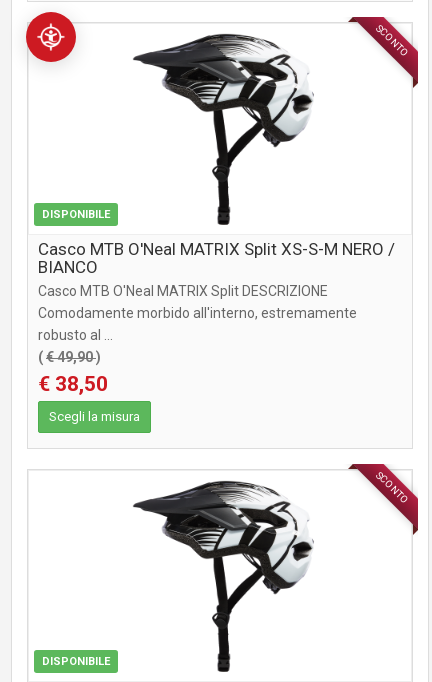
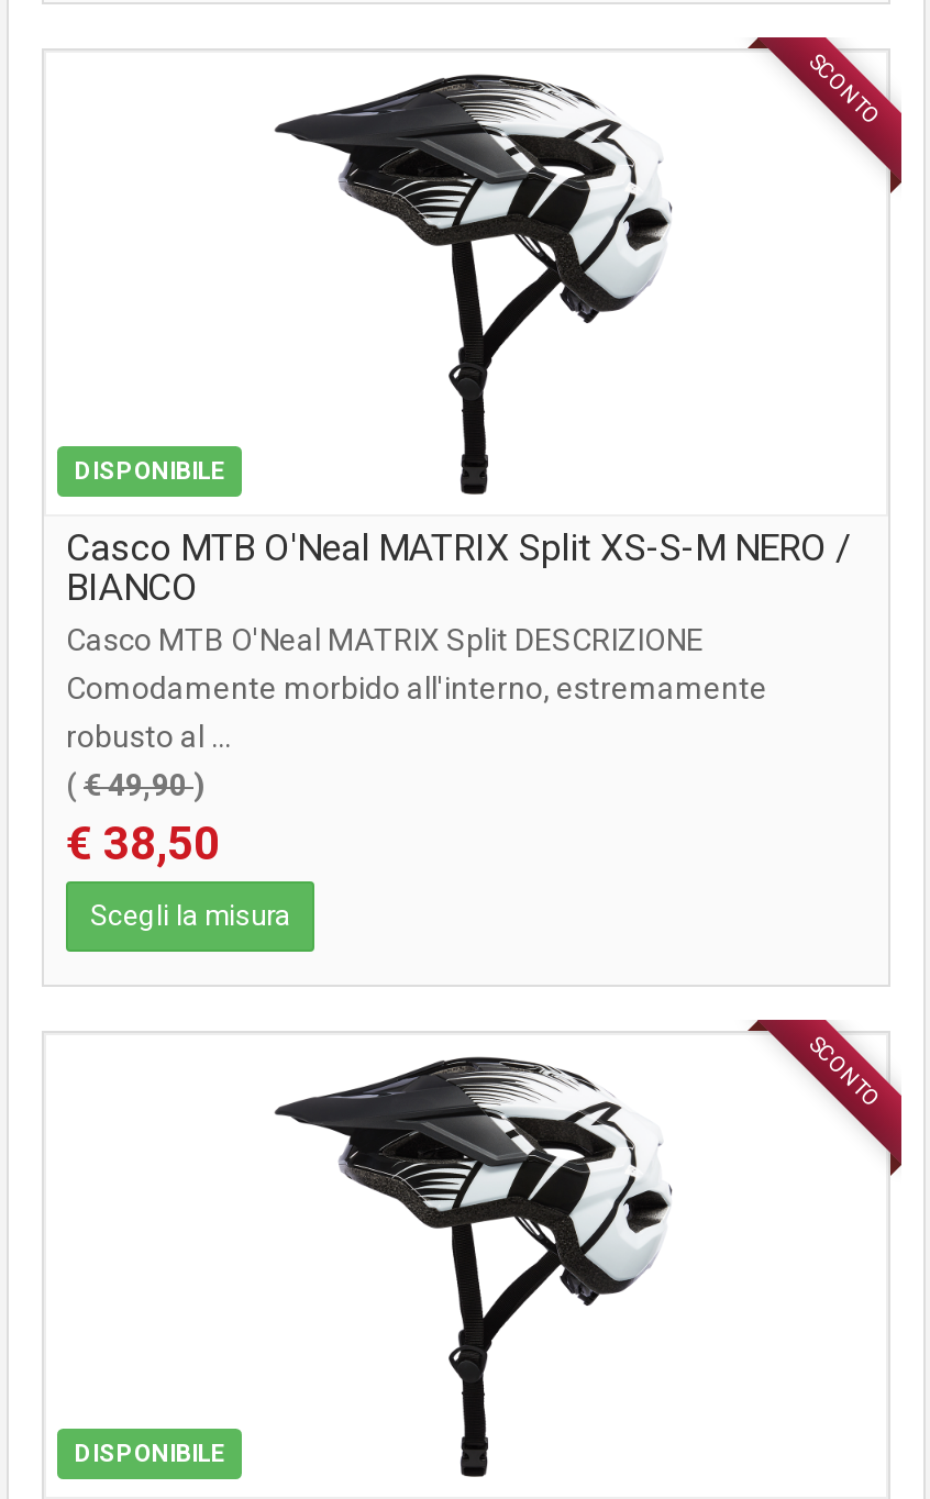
[25,11,77,64] [image] -> none

